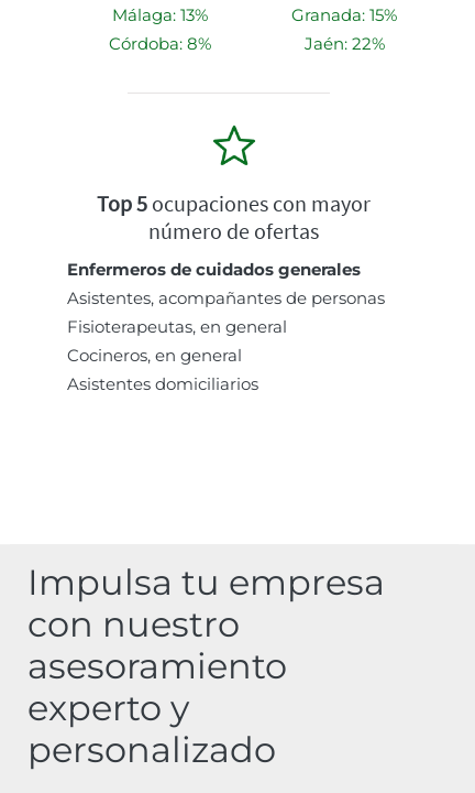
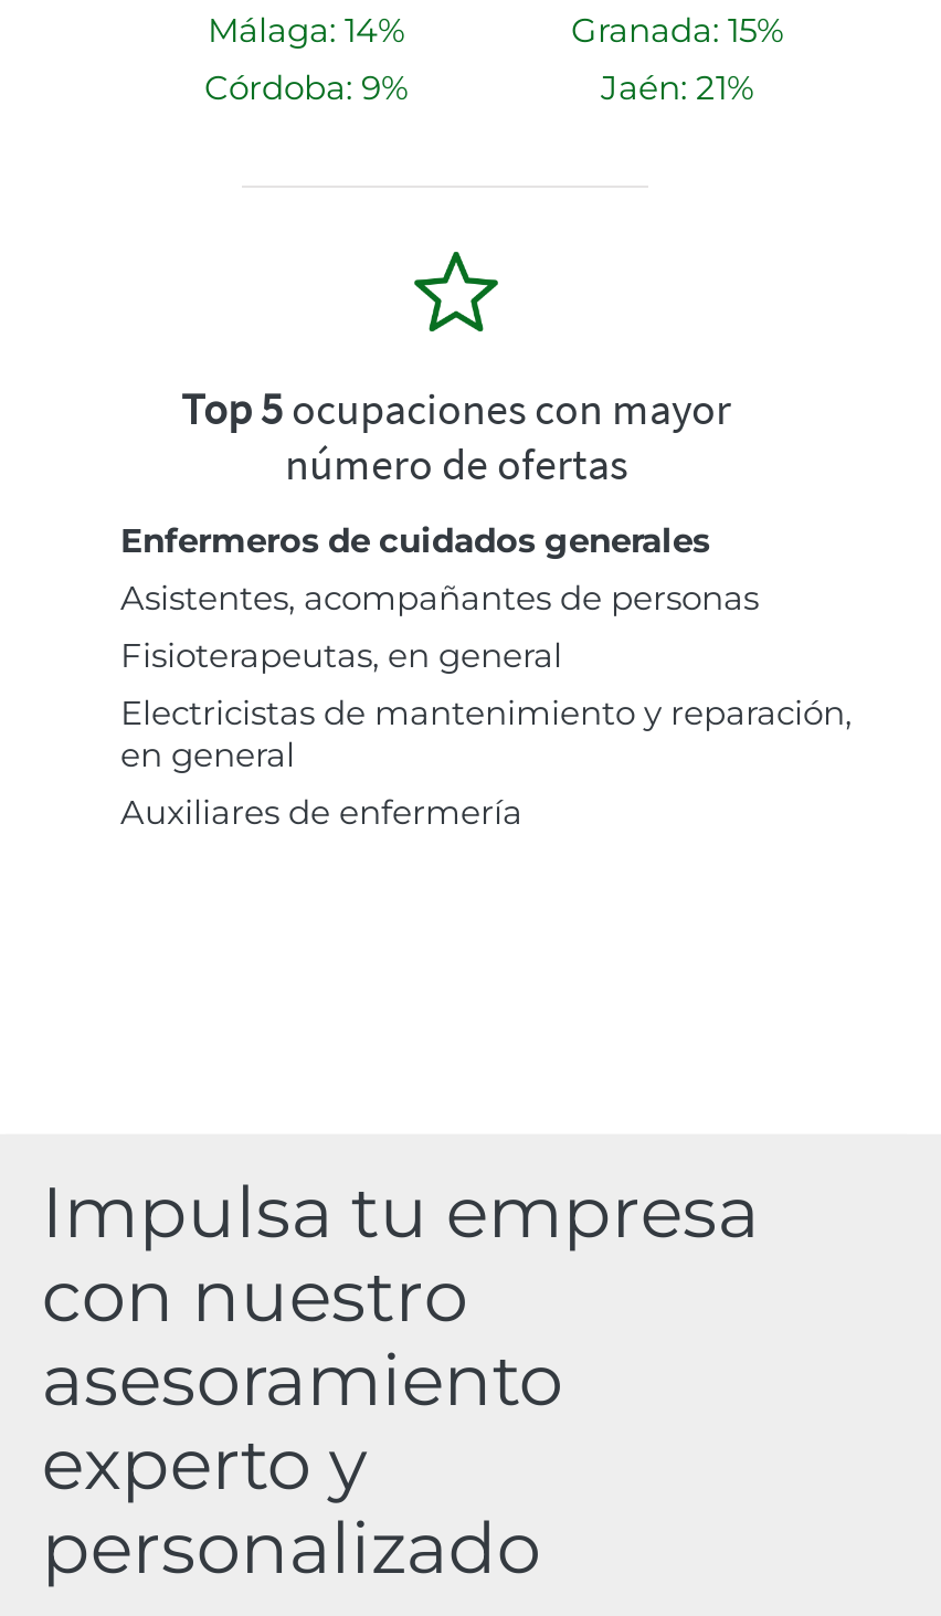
[112,5,207,26] Málaga: 13% -> [208,9,404,51] Málaga: 14%
[108,33,211,54] Córdoba: 8% -> [204,67,408,109] Córdoba: 9%
[304,33,384,54] Jaén: 22% -> [601,67,753,109] Jaén: 21%
[67,345,258,395] Cocineros, en general | Asistentes domiciliarios -> [120,692,852,833] Electricistas de mantenimiento y reparación, | en general | Auxiliares de enfermería

